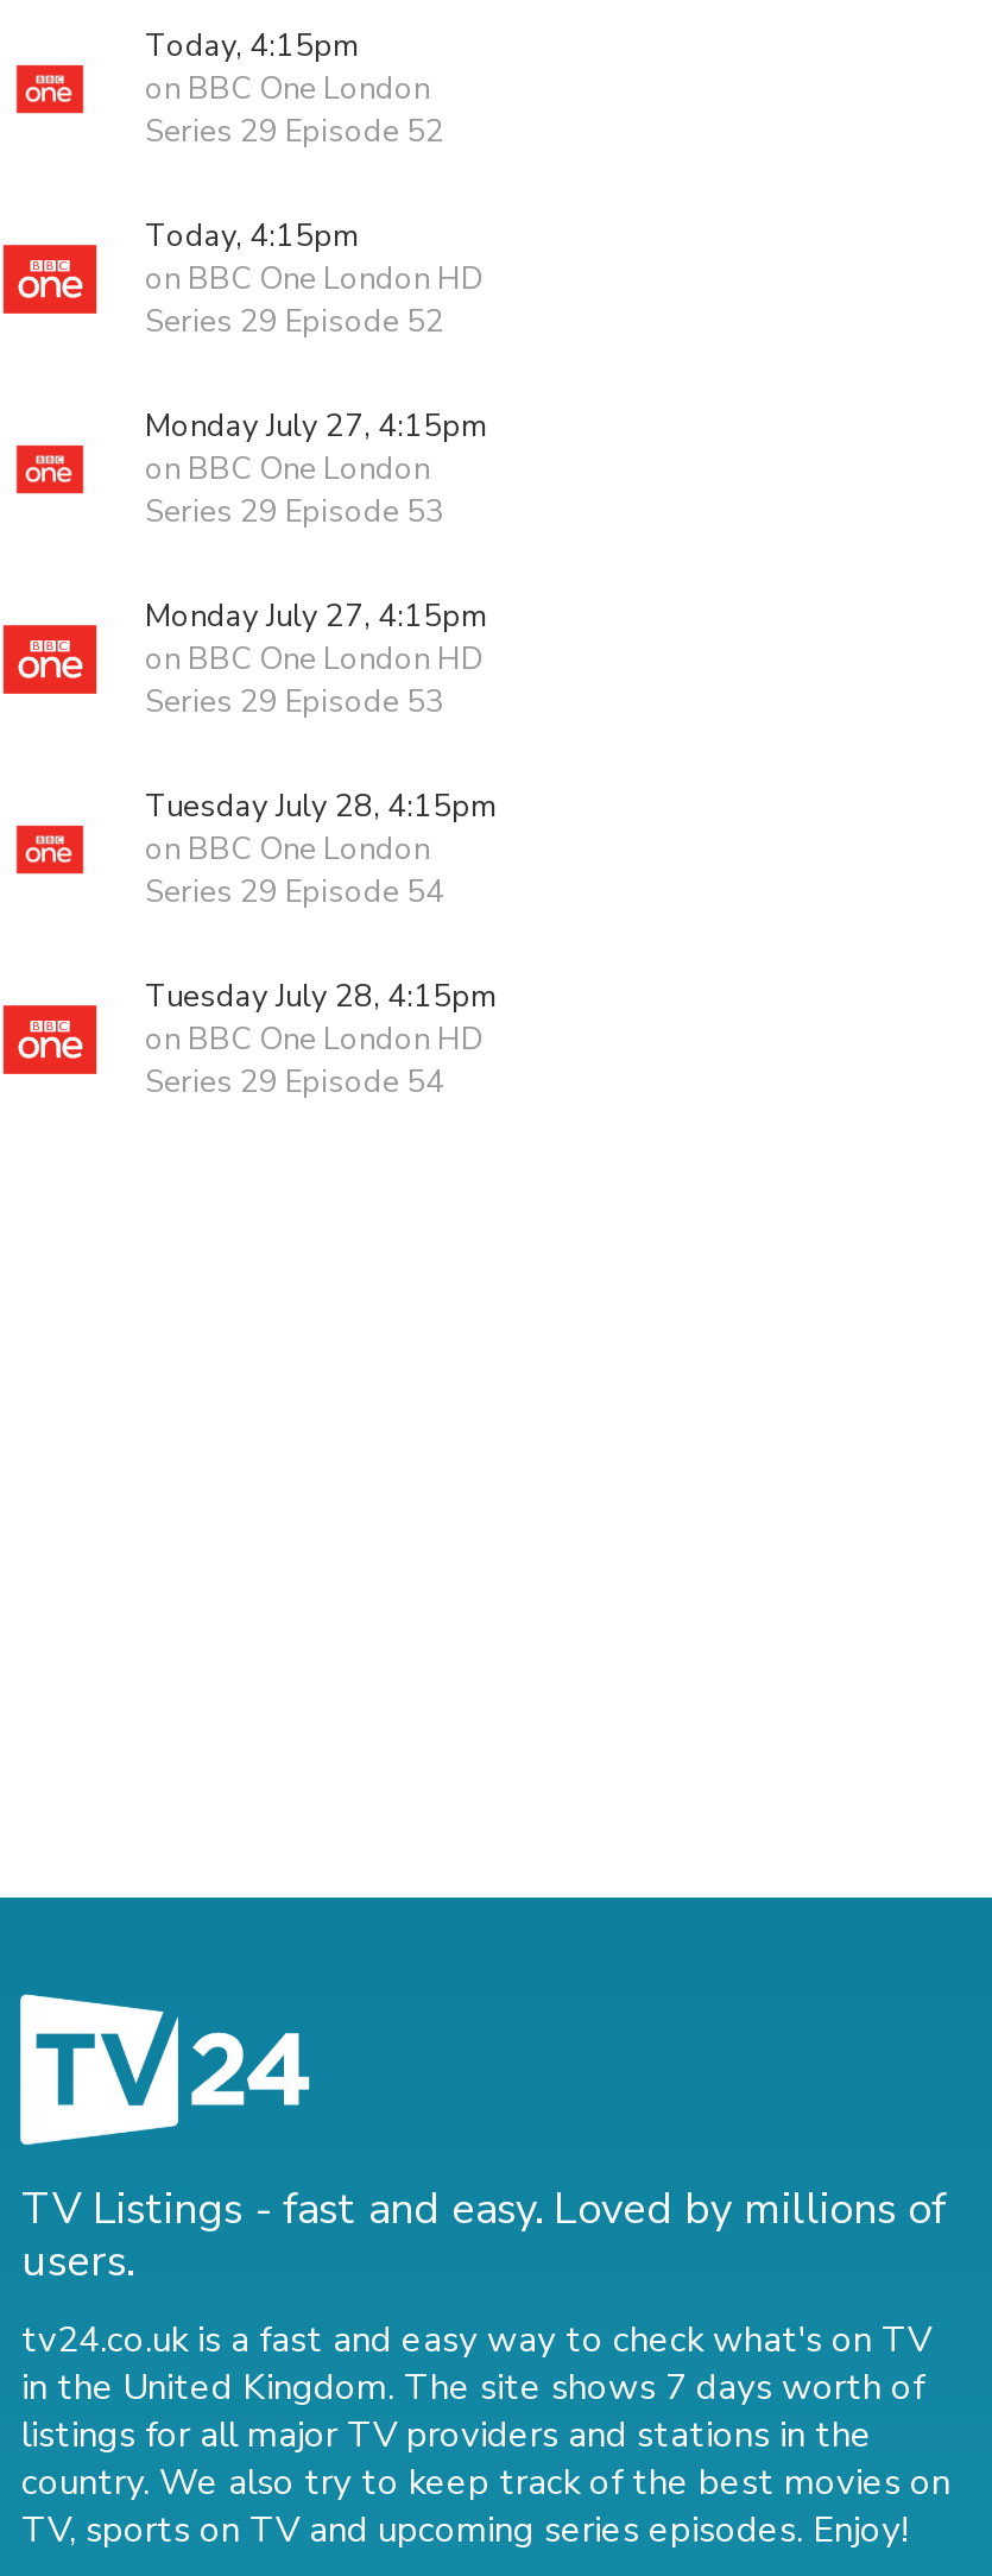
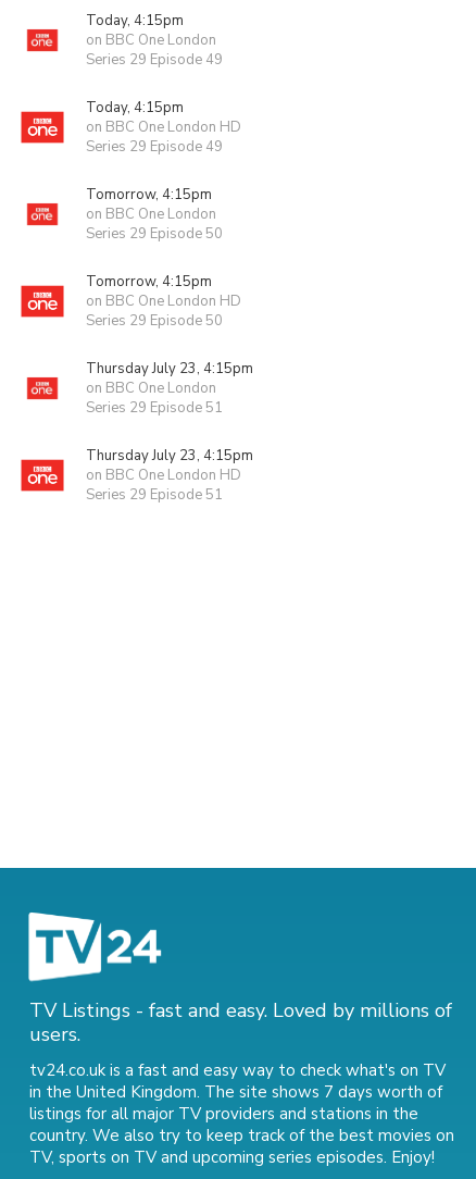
[145,111,444,153] Series 29 Episode 52 -> [86,50,223,70] Series 29 Episode 49
[145,301,444,343] Series 29 Episode 52 -> [86,137,223,157] Series 29 Episode 49
[145,405,487,448] Monday July 27, 4:15pm -> [86,185,212,204] Tomorrow, 4:15pm
[145,491,444,533] Series 29 Episode 53 -> [86,224,223,244] Series 29 Episode 50
[145,595,487,638] Monday July 27, 4:15pm -> [86,272,212,291] Tomorrow, 4:15pm
[145,681,444,724] Series 29 Episode 53 -> [86,311,223,331] Series 29 Episode 50
[145,785,497,828] Tuesday July 28, 4:15pm -> [86,359,253,378] Thursday July 23, 4:15pm
[145,871,444,914] Series 29 Episode 54 -> [86,398,223,418] Series 29 Episode 51
[145,976,497,1018] Tuesday July 28, 4:15pm -> [86,446,253,466] Thursday July 23, 4:15pm
[145,1061,444,1104] Series 29 Episode 54 -> [86,485,223,505] Series 29 Episode 51

